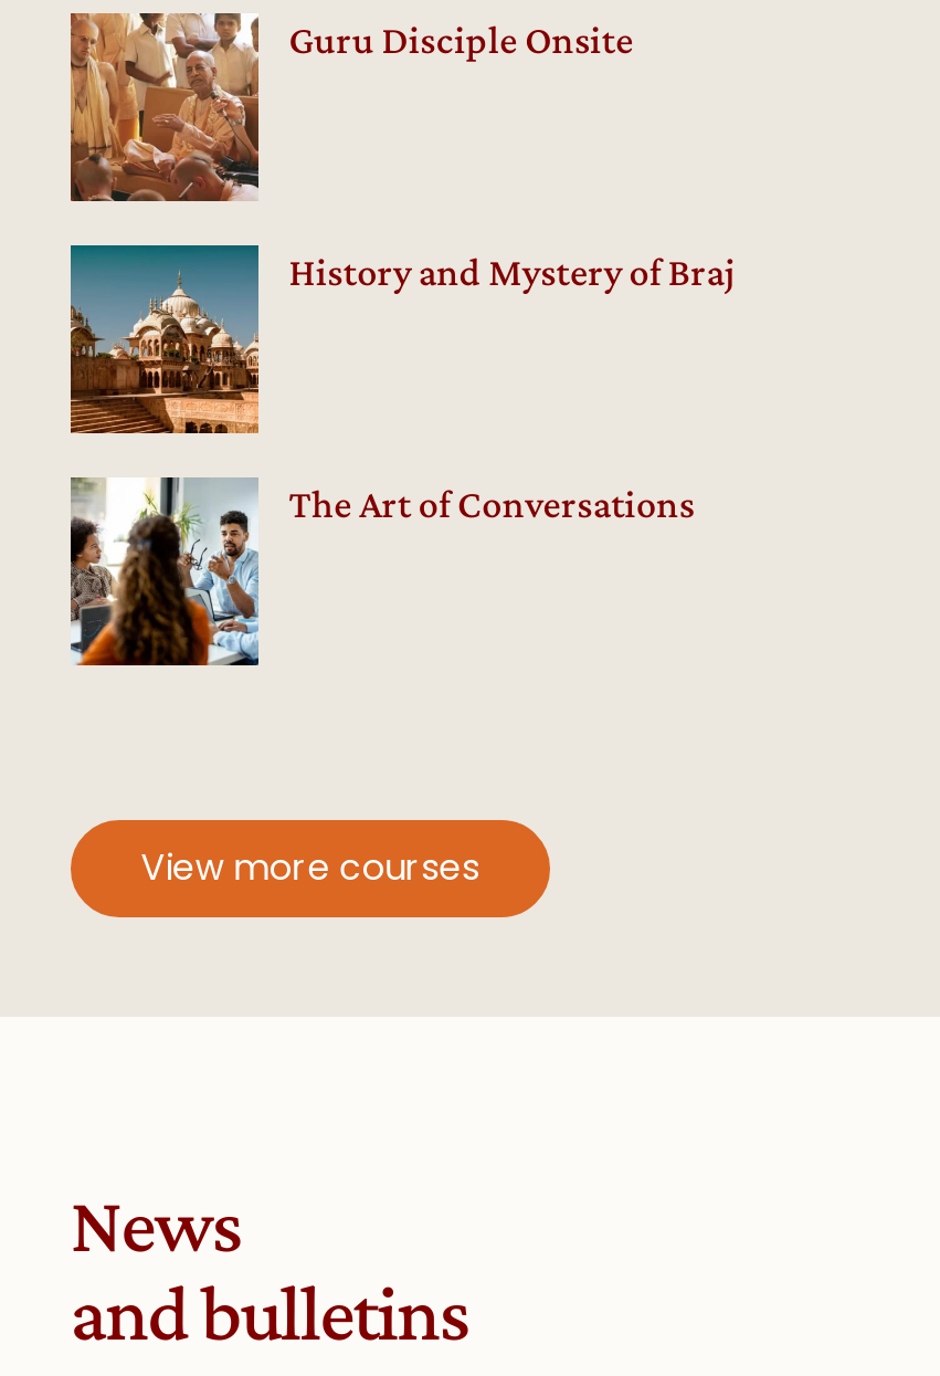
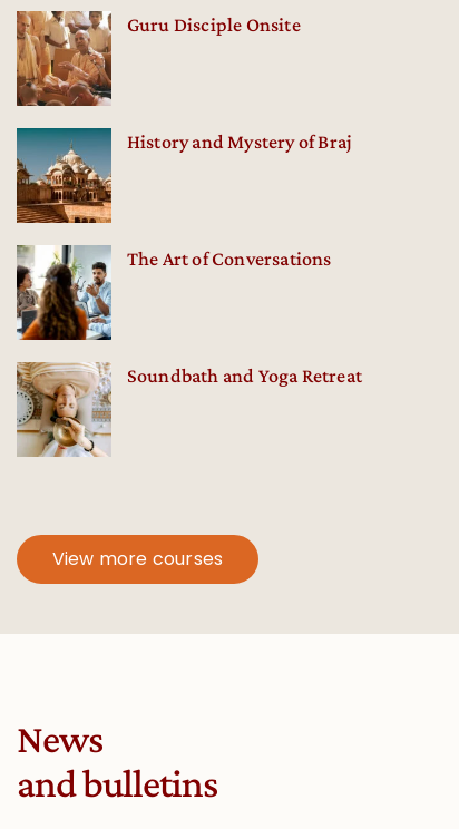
none -> [17,361,362,457] [image] | Soundbath and Yoga Retreat

